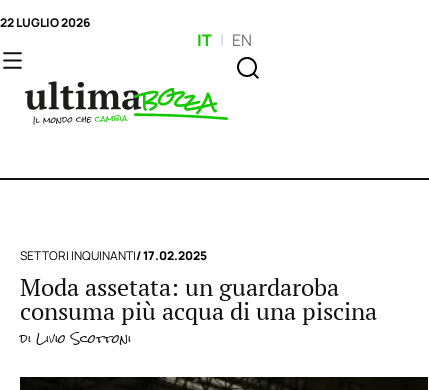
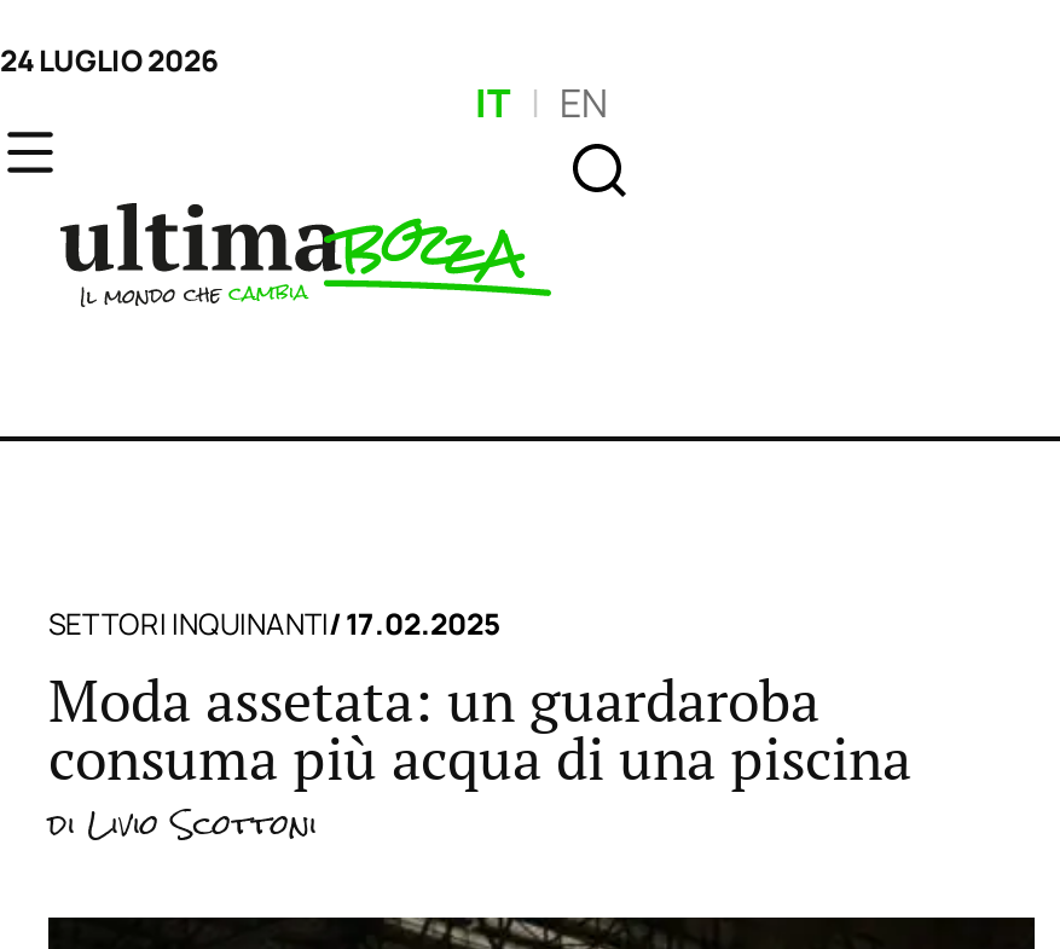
[0,14,90,31] 22 LUGLIO 2026 -> [0,40,218,81] 24 LUGLIO 2026

